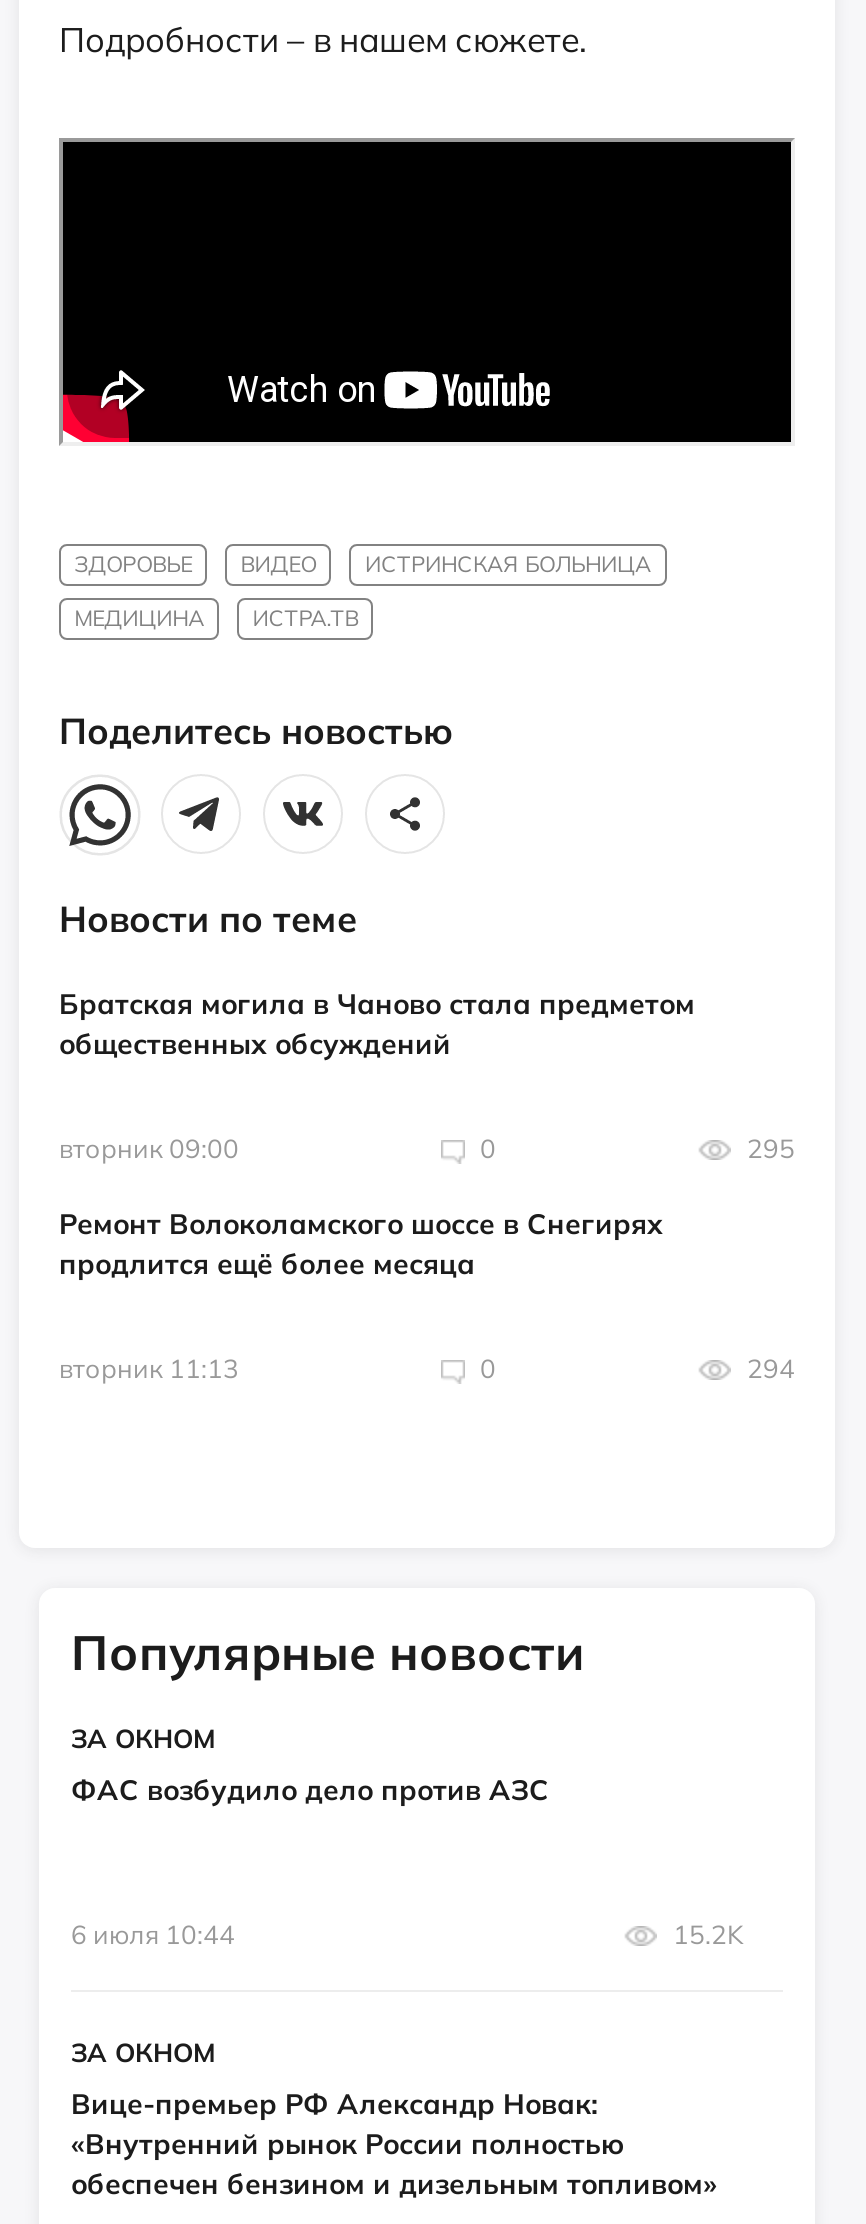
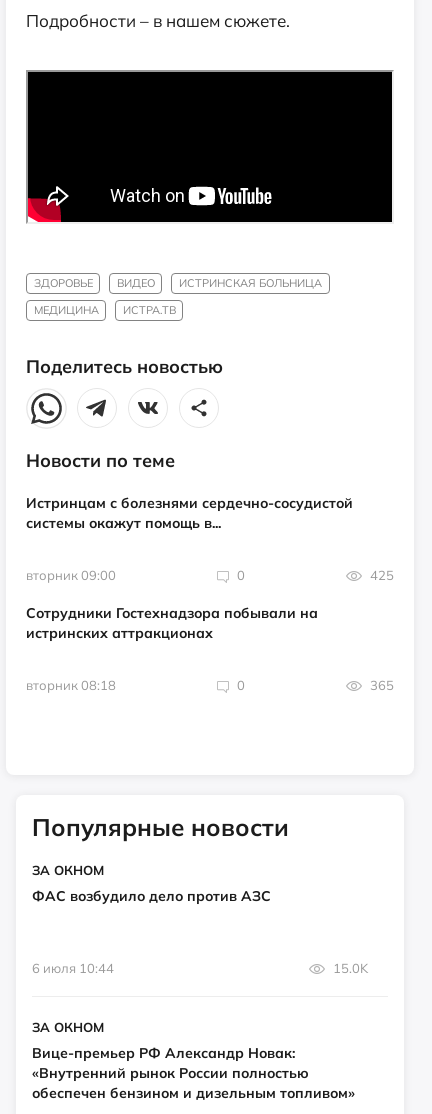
[59,987,695,1063] Братская могила в Чаново стала предметом | общественных обсуждений -> [26,494,353,532] Истринцам с болезнями сердечно-сосудистой | системы окажут помощь в...
[741,1133,795,1165] 295 -> [367,567,394,583] 425
[59,1207,663,1283] Ремонт Волоколамского шоссе в Снегирях | продлится ещё более месяца -> [26,604,318,642] Сотрудники Гостехнадзора побывали на | истринских аттракционах
[59,1353,239,1385] вторник 11:13 -> [26,677,116,693] вторник 08:18
[741,1353,795,1385] 294 -> [367,677,394,693] 365
[667,1919,743,1951] 15.2K -> [330,960,368,976] 15.0K

